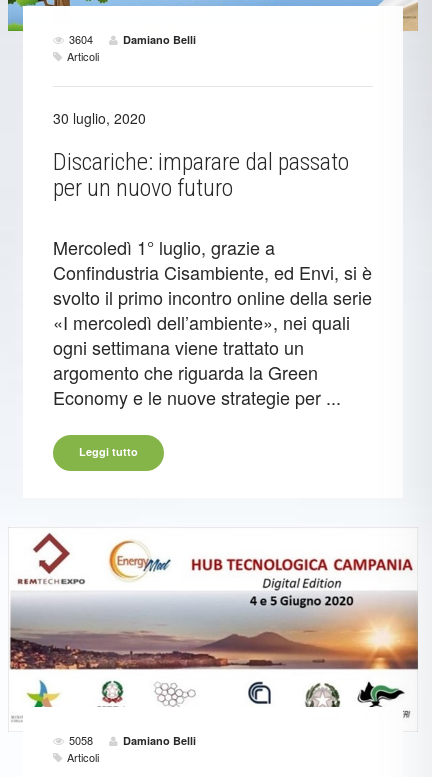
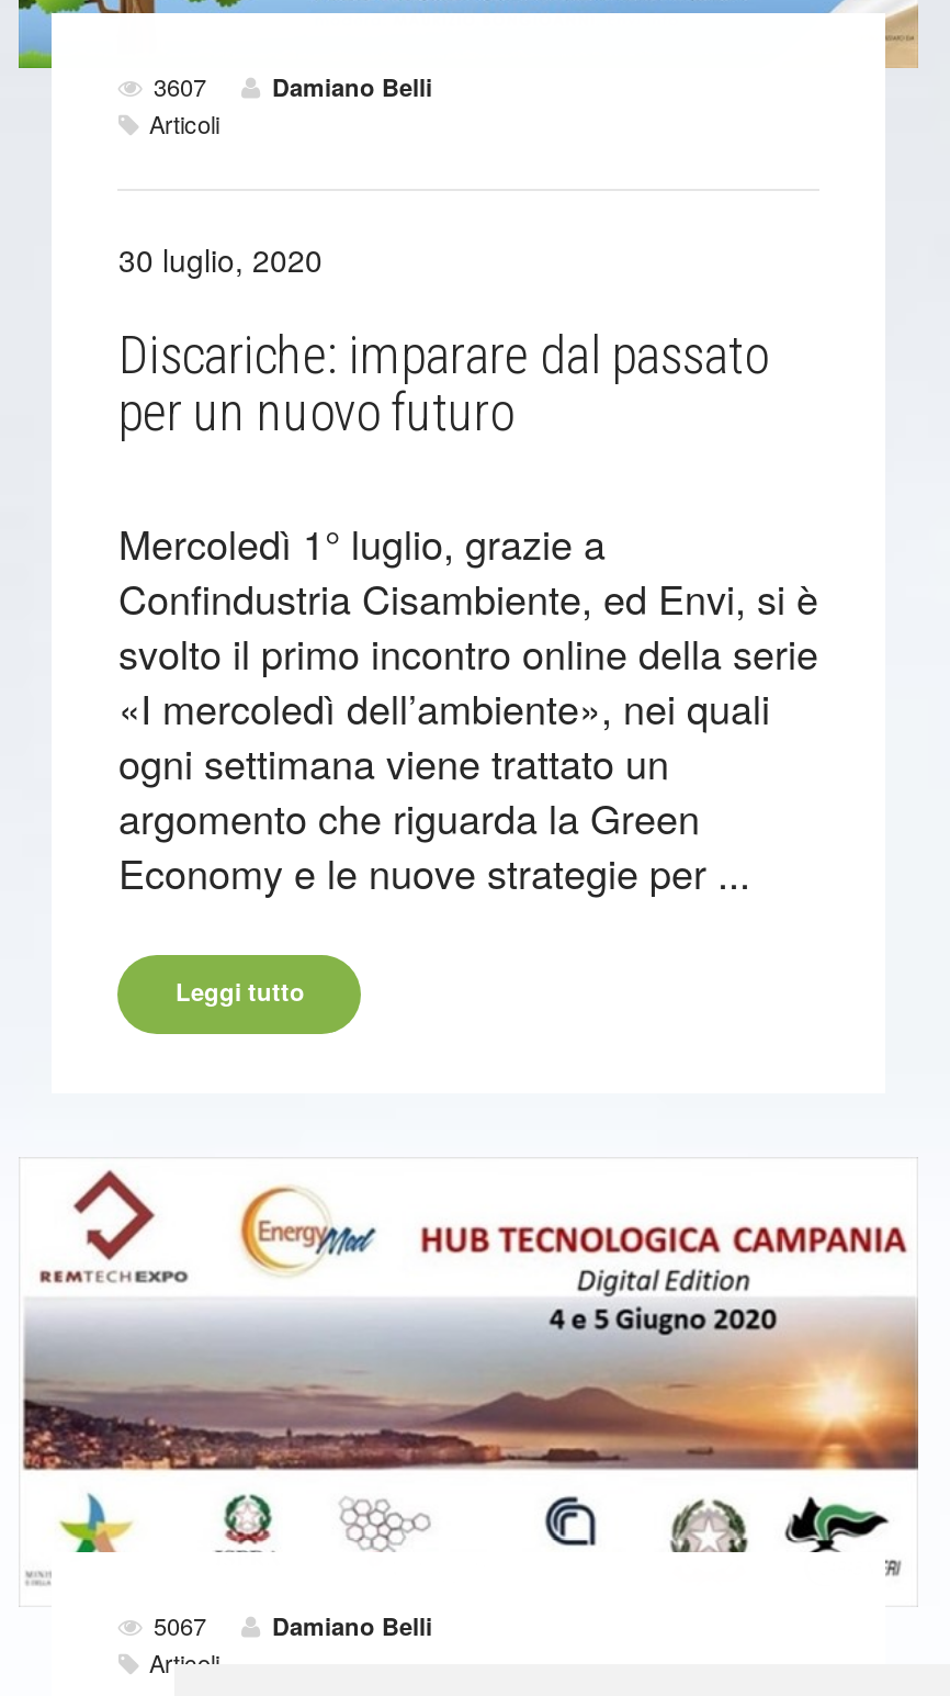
[69,30,196,46] 3604 Damiano Belli -> [154,67,432,102] 3607 Damiano Belli
[69,731,196,747] 5058 Damiano Belli -> [154,1606,432,1641] 5067 Damiano Belli

